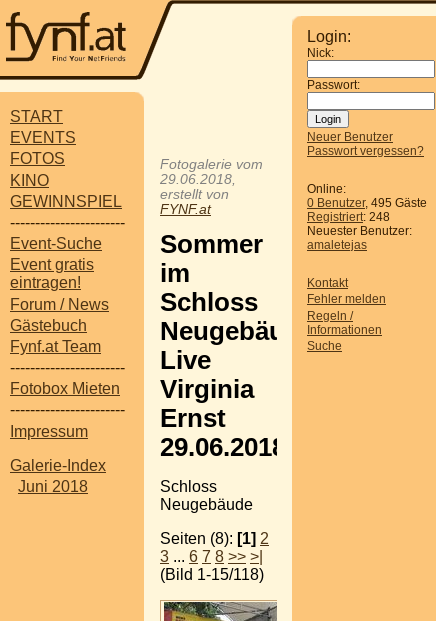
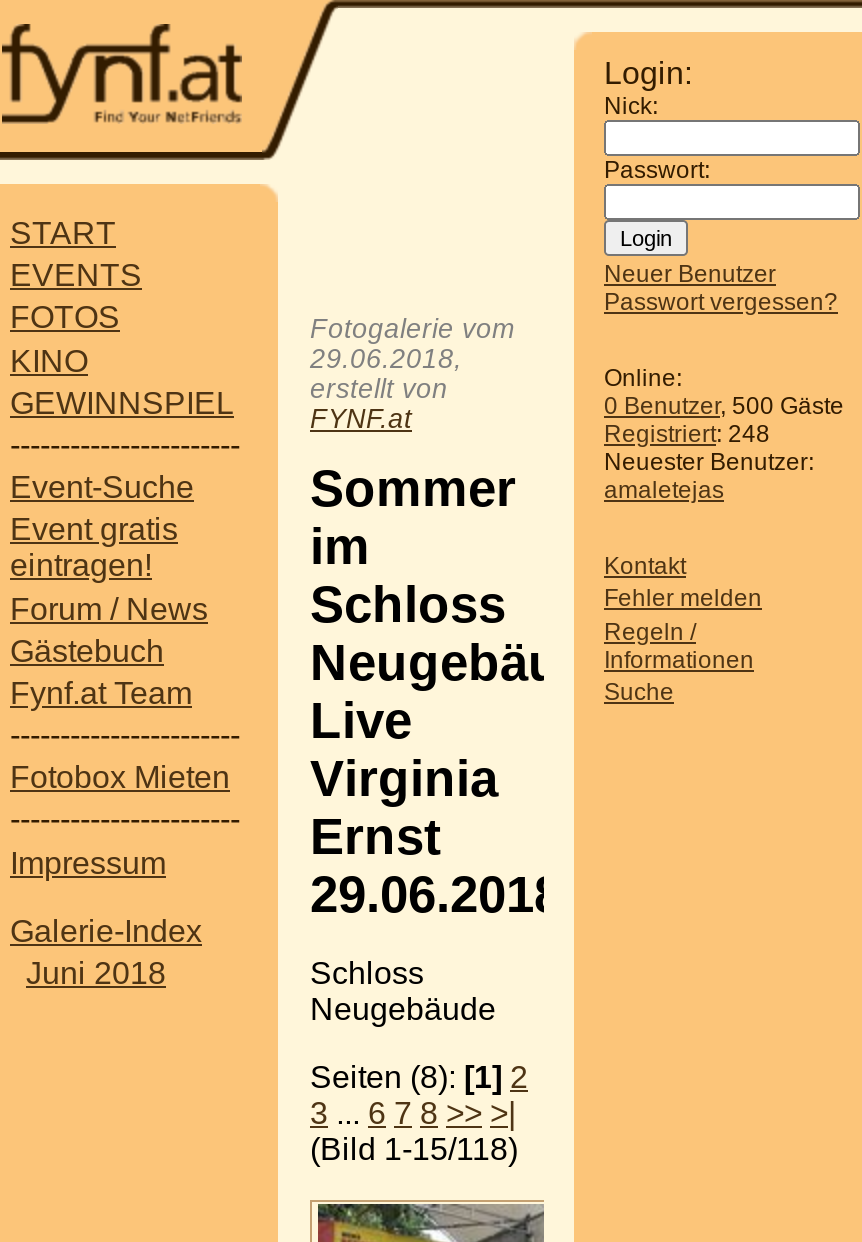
[307,196,427,210] 0 Benutzer, 495 Gäste -> [604,392,844,420] 0 Benutzer, 500 Gäste

